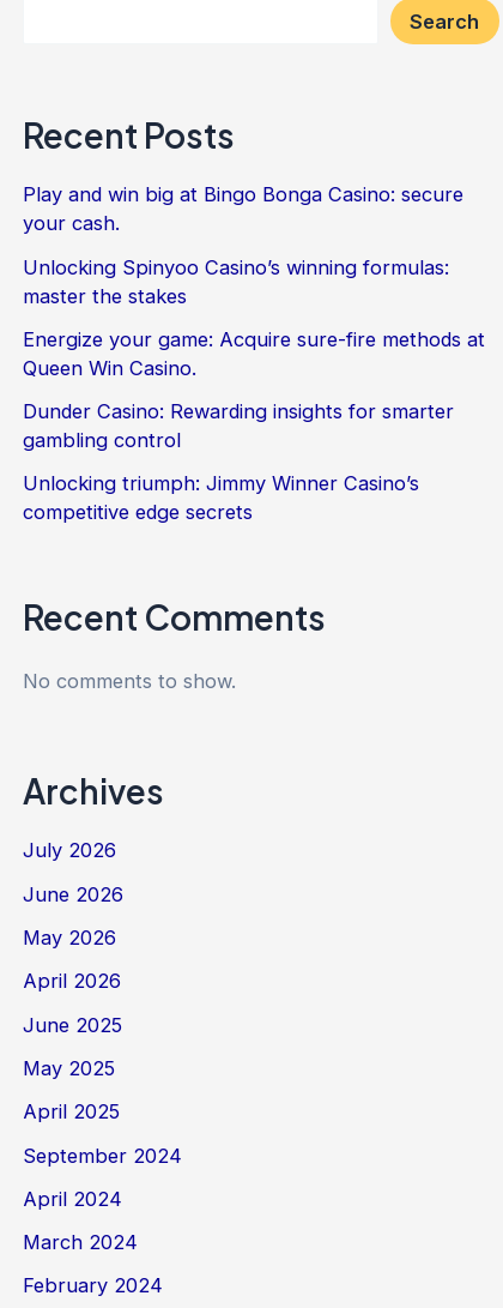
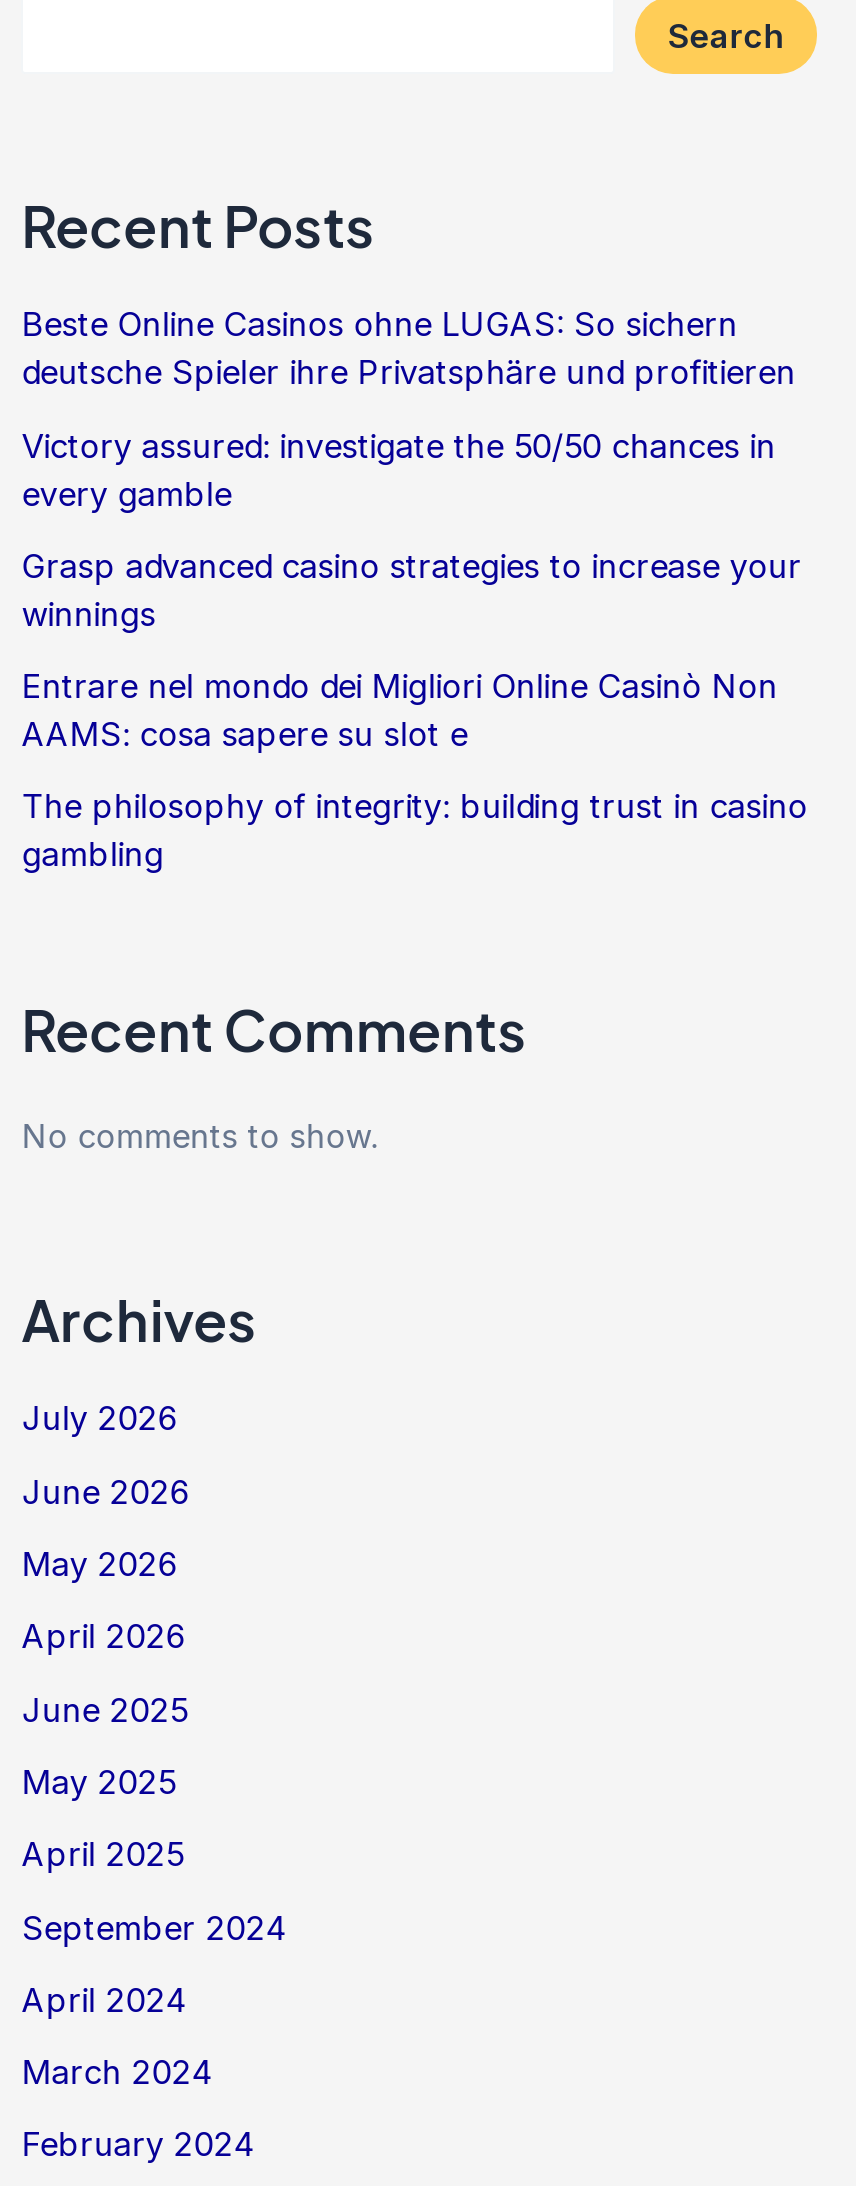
[23,183,464,235] Play and win big at Bingo Bonga Casino: secure | your cash. -> [22,305,796,393] Beste Online Casinos ohne LUGAS: So sichern | deutsche Spieler ihre Privatsphäre und profitieren
[23,255,449,308] Unlocking Spinyoo Casino’s winning formulas: | master the stakes -> [22,425,776,513] Victory assured: investigate the 50/50 chances in | every gamble
[23,327,485,380] Energize your game: Acquire sure-fire methods at | Queen Win Casino. -> [22,546,802,634] Grasp advanced casino strategies to increase your | winnings
[23,399,454,452] Dunder Casino: Rewarding insights for smarter | gambling control -> [22,666,778,754] Entrare nel mondo dei Migliori Online Casinò Non | AAMS: cosa sapere su slot e
[23,472,420,525] Unlocking triumph: Jimmy Winner Casino’s | competitive edge secrets -> [22,787,808,875] The philosophy of integrity: building trust in casino | gambling

